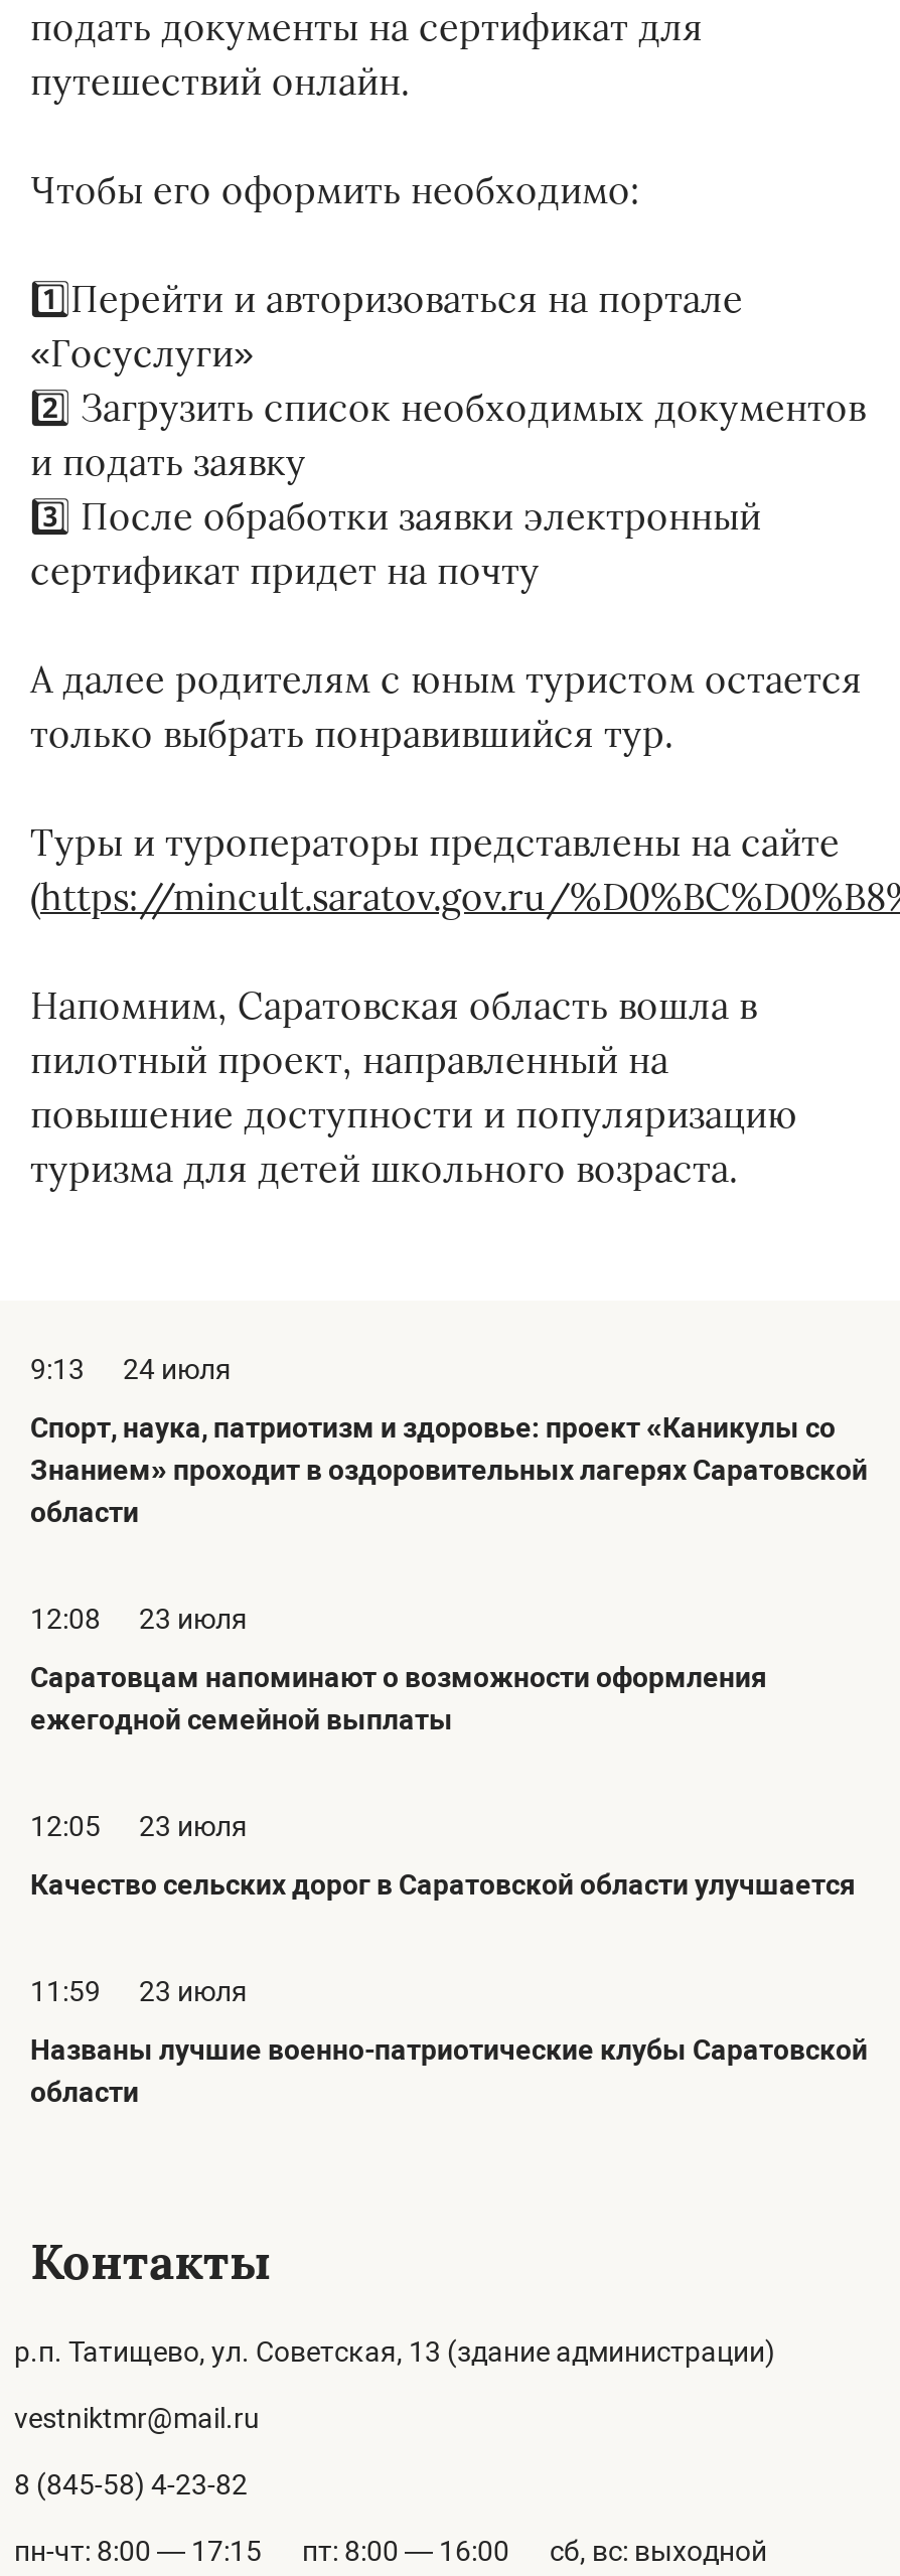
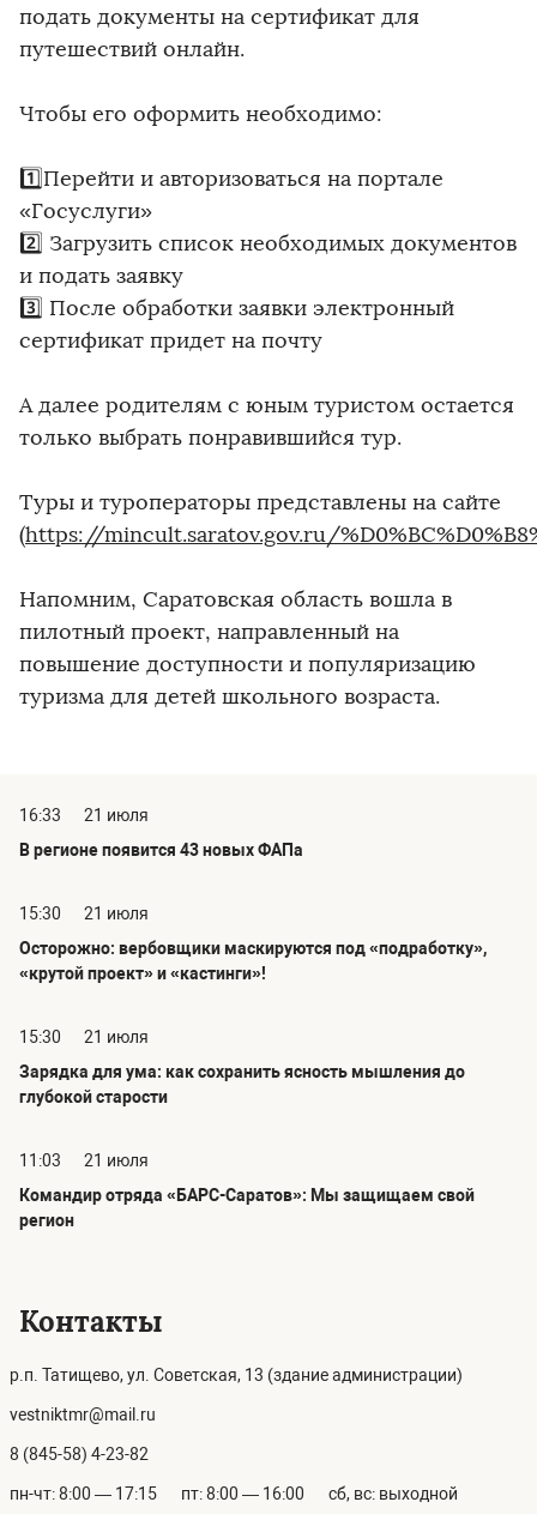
[30,1353,232,1385] 9:13 | 24 июля -> [19,806,149,825] 16:33 | 21 июля
[30,1411,868,1528] Спорт, наука, патриотизм и здоровье: проект «Каникулы со | Знанием» проходит в оздоровительных лагерях Саратовской | области -> [19,840,303,859] В регионе появится 43 новых ФАПа
[30,1603,248,1635] 12:08 | 23 июля -> [19,904,149,923] 15:30 | 21 июля
[30,1661,767,1735] Саратовцам напоминают о возможности оформления | ежегодной семейной выплаты -> [19,939,487,983] Осторожно: вербовщики маскируются под «подработку», | «крутой проект» и «кастинги»!
[30,1810,248,1842] 12:05 | 23 июля -> [19,1027,149,1046] 15:30 | 21 июля
[30,1868,856,1901] Качество сельских дорог в Саратовской области улучшается -> [19,1062,465,1106] Зарядка для ума: как сохранить ясность мышления до | глубокой старости
[30,1975,248,2007] 11:59 | 23 июля -> [19,1151,149,1170] 11:03 | 21 июля
[30,2033,868,2108] Названы лучшие военно-патриотические клубы Саратовской | области -> [19,1186,475,1230] Командир отряда «БАРС-Саратов»: Мы защищаем свой | регион

